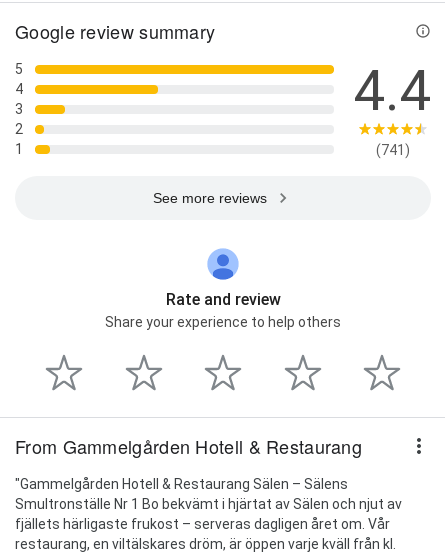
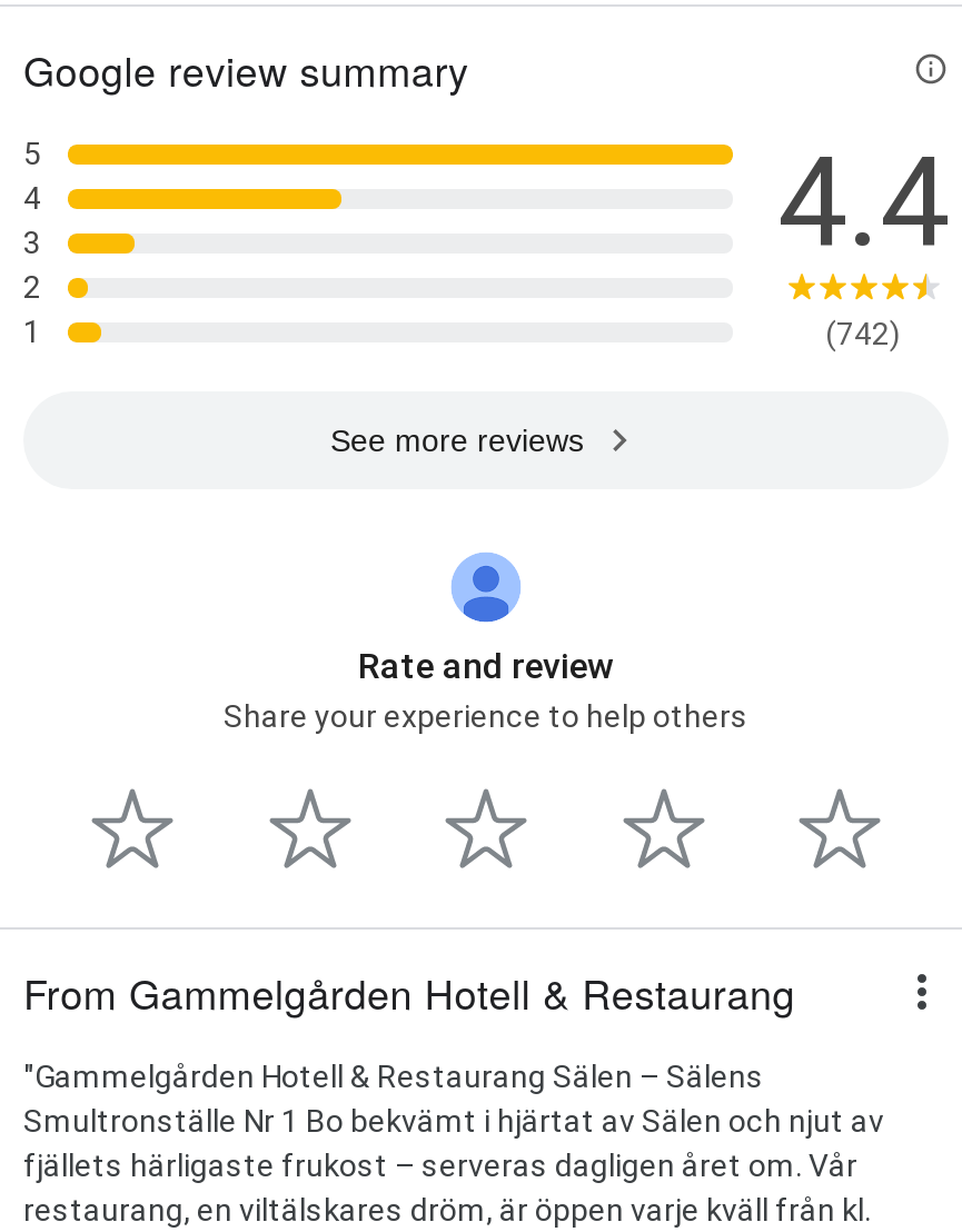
[375,142,409,158] (741) -> [825,315,901,351] (742)

